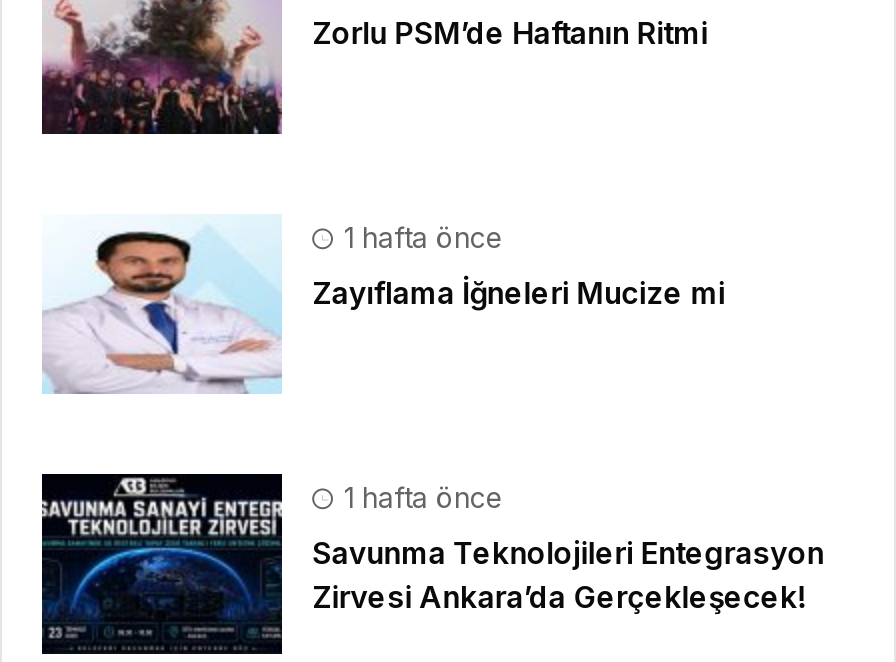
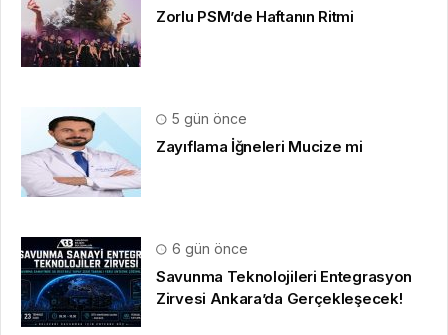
[336,220,504,254] 1 hafta önce -> [168,110,247,127] 5 gün önce
[336,480,504,514] 1 hafta önce -> [168,240,248,257] 6 gün önce

